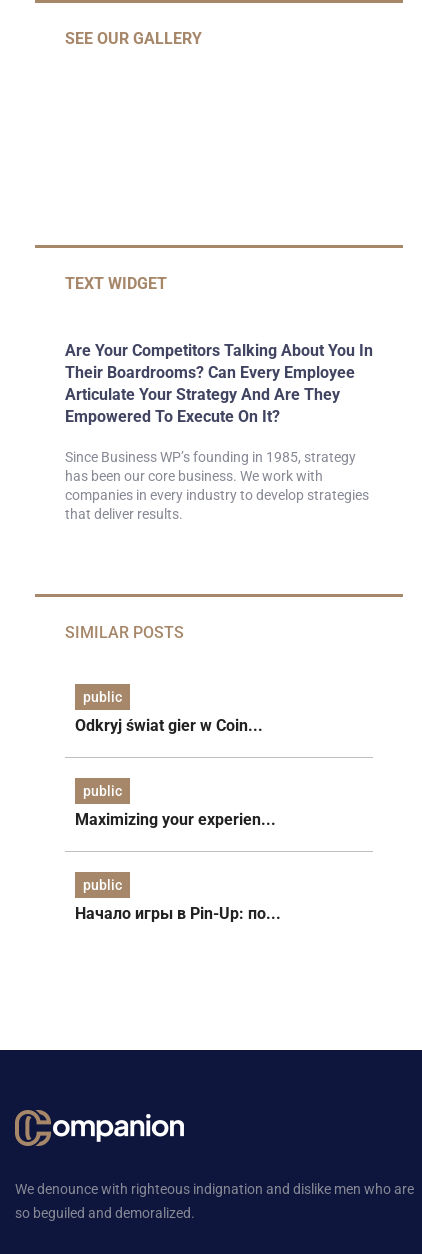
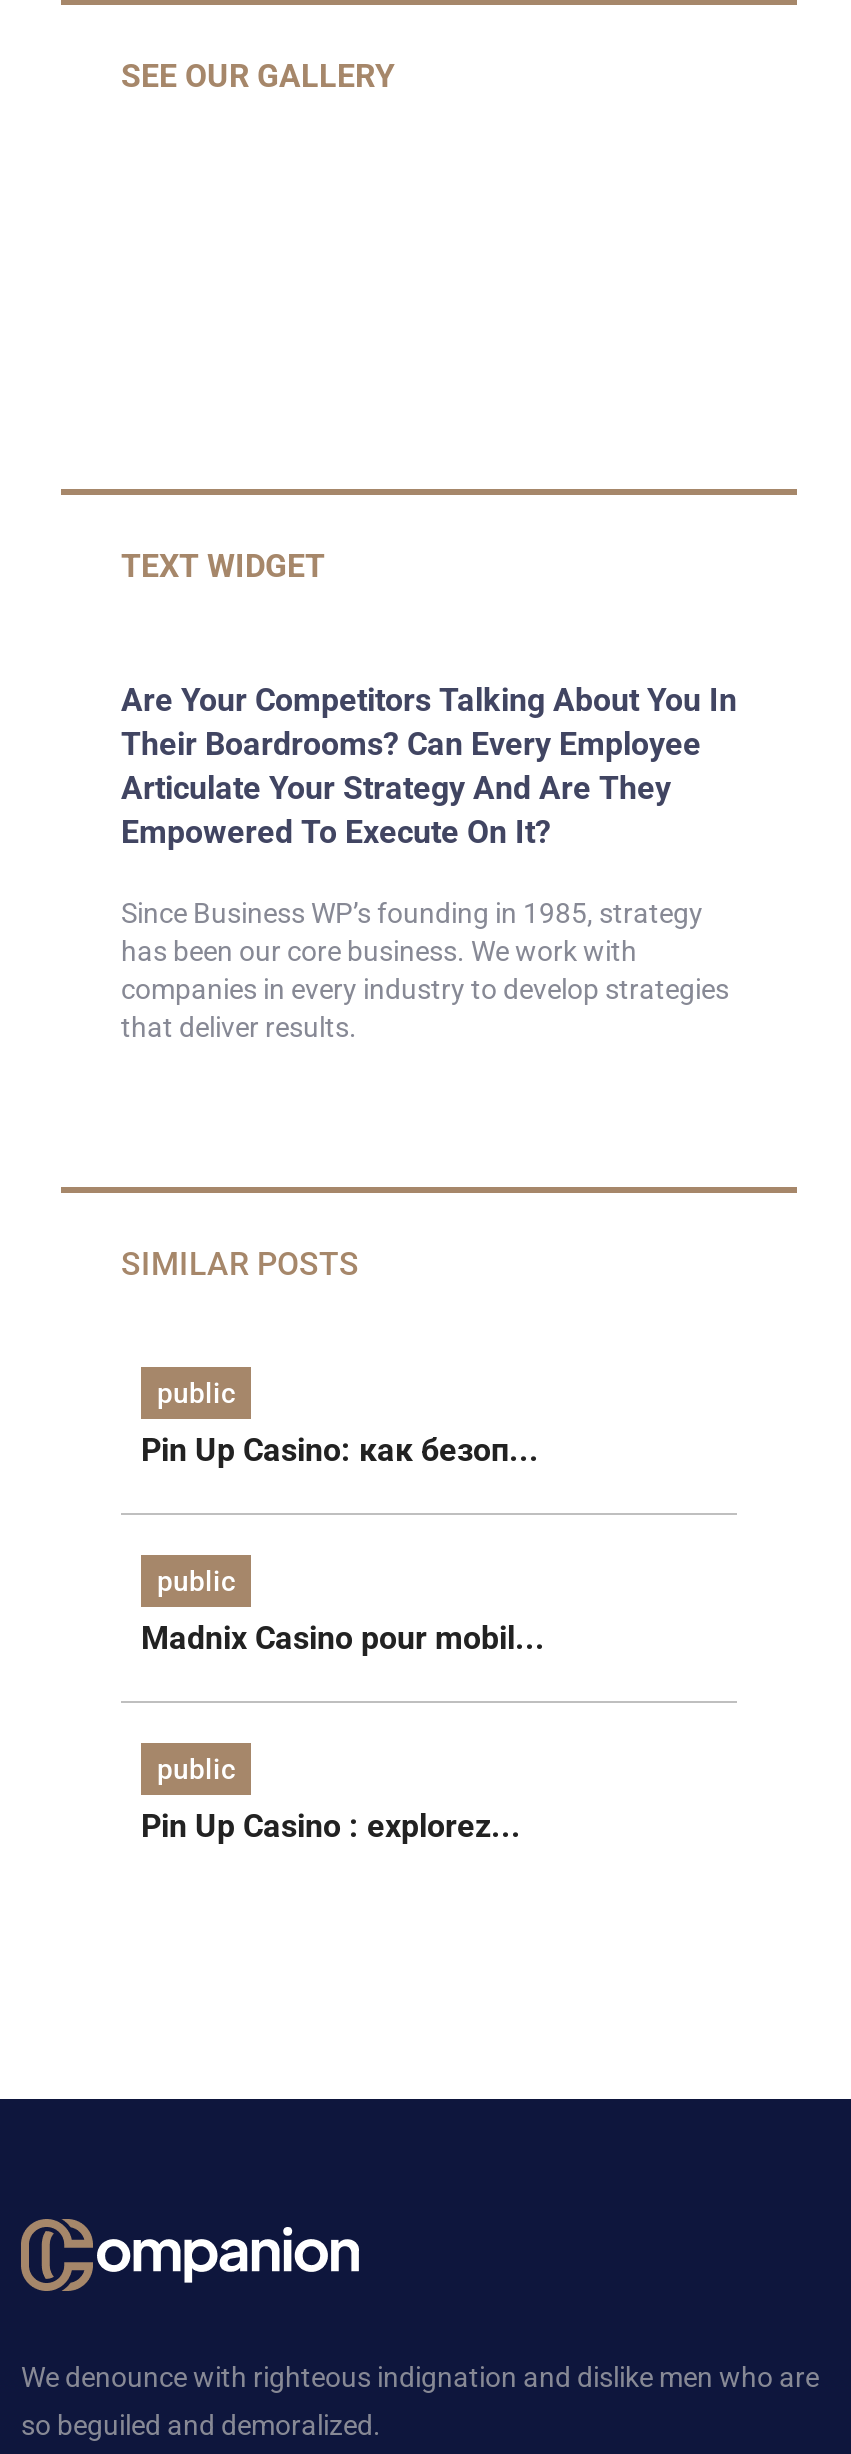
[75,716,263,735] Odkryj świat gier w Coin... -> [141,1432,539,1470] Pin Up Casino: как безоп...
[75,810,276,829] Maximizing your experien... -> [141,1620,545,1658] Madnix Casino pour mobil...
[75,904,281,923] Начало игры в Pin-Up: по... -> [141,1808,521,1846] Pin Up Casino : explorez...

